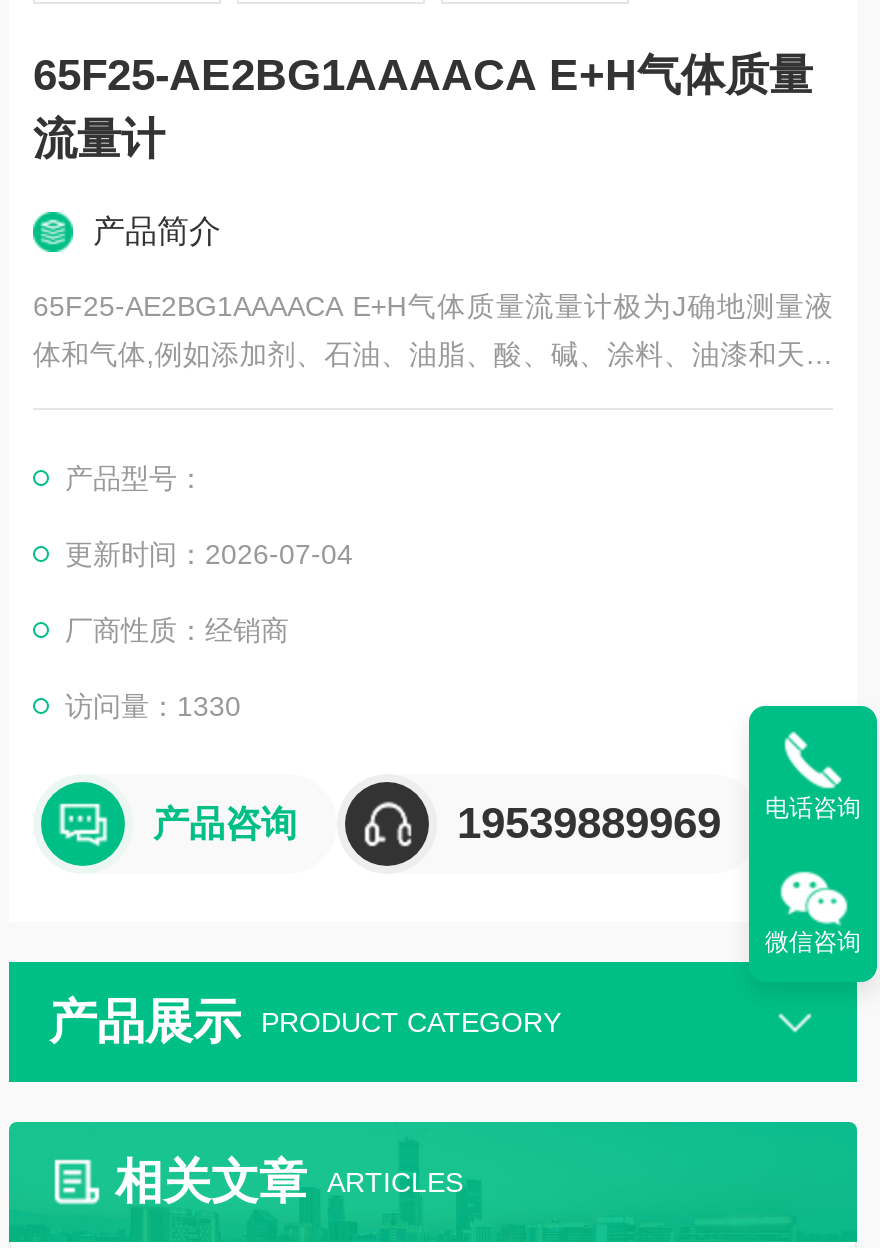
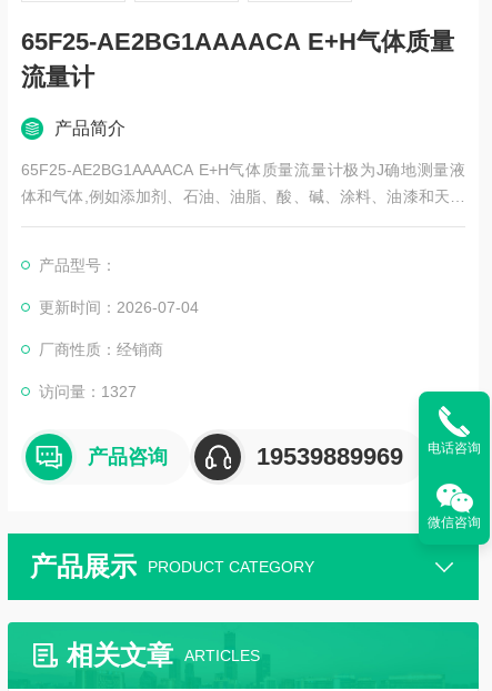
[65,690,241,722] 访问量：1330 -> [39,383,137,400] 访问量：1327

